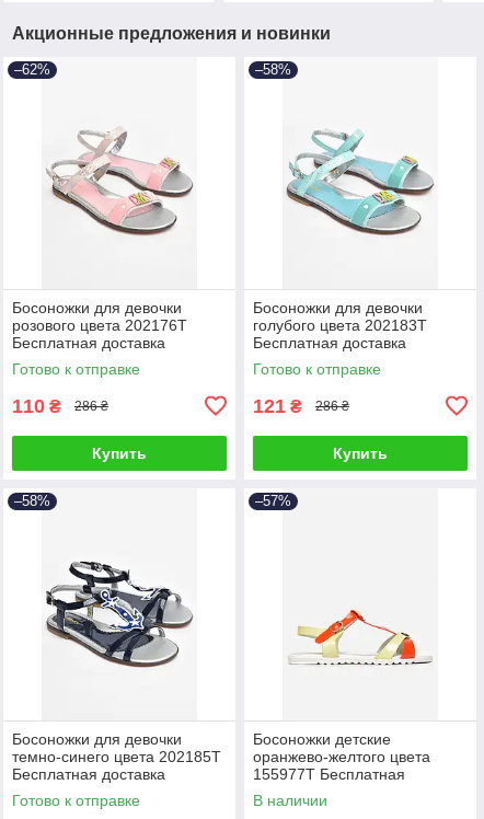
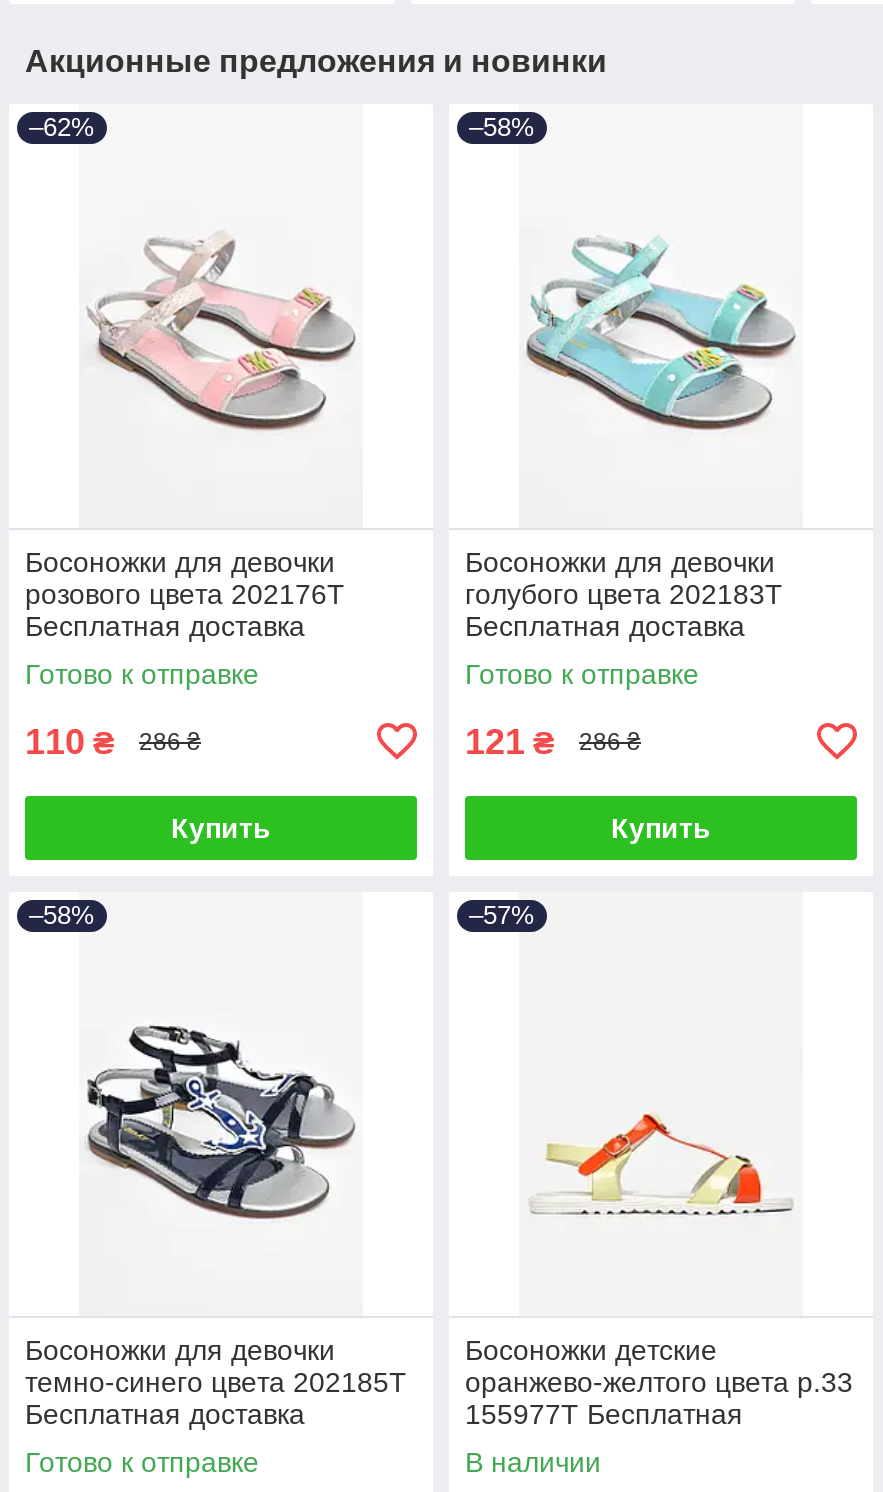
[253,748,430,765] оранжево-желтого цвета -> [465,1366,853,1398] оранжево-желтого цвета р.33

